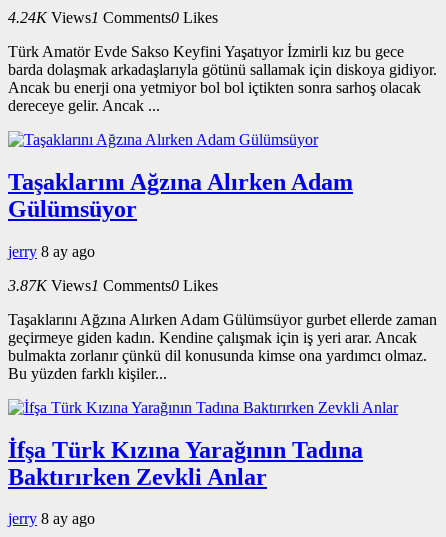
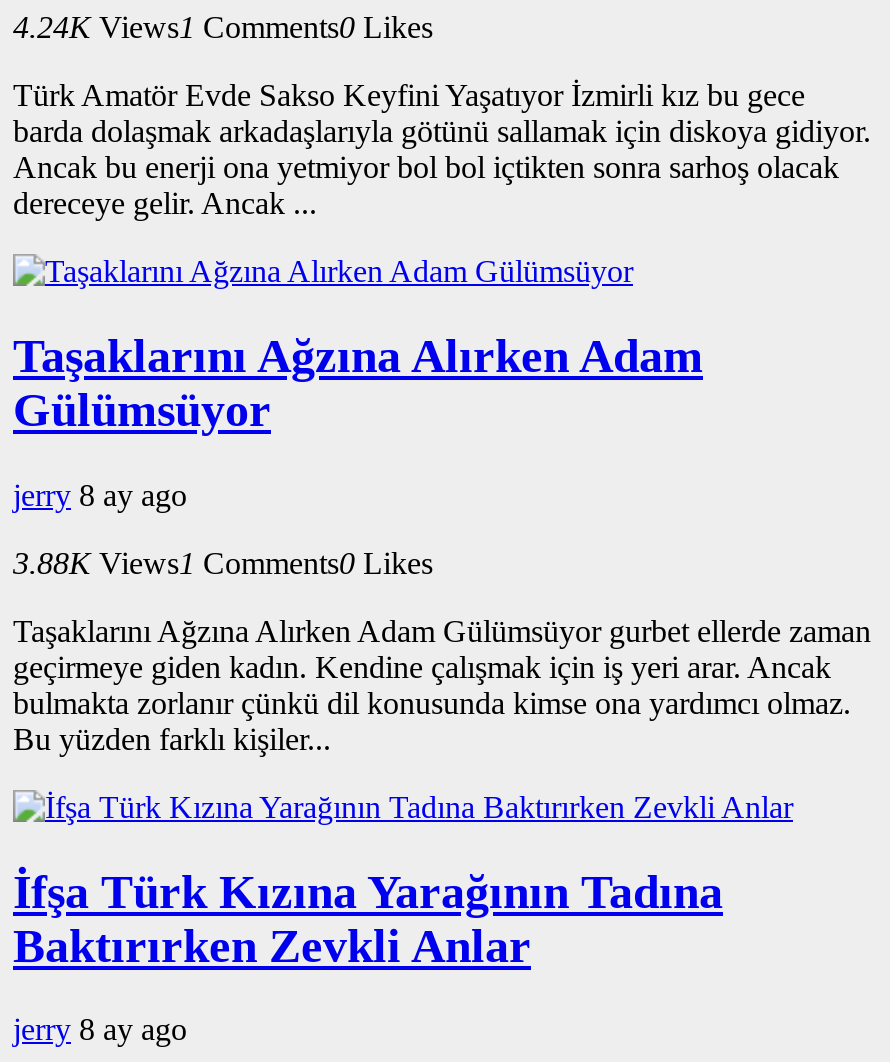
[8,277,218,294] 3.87K Views1 Comments0 Likes -> [13,545,433,579] 3.88K Views1 Comments0 Likes

